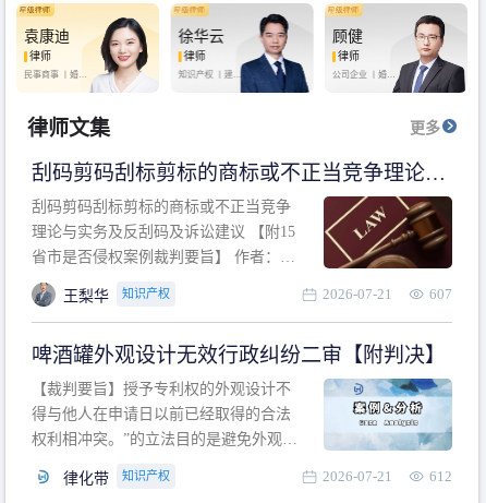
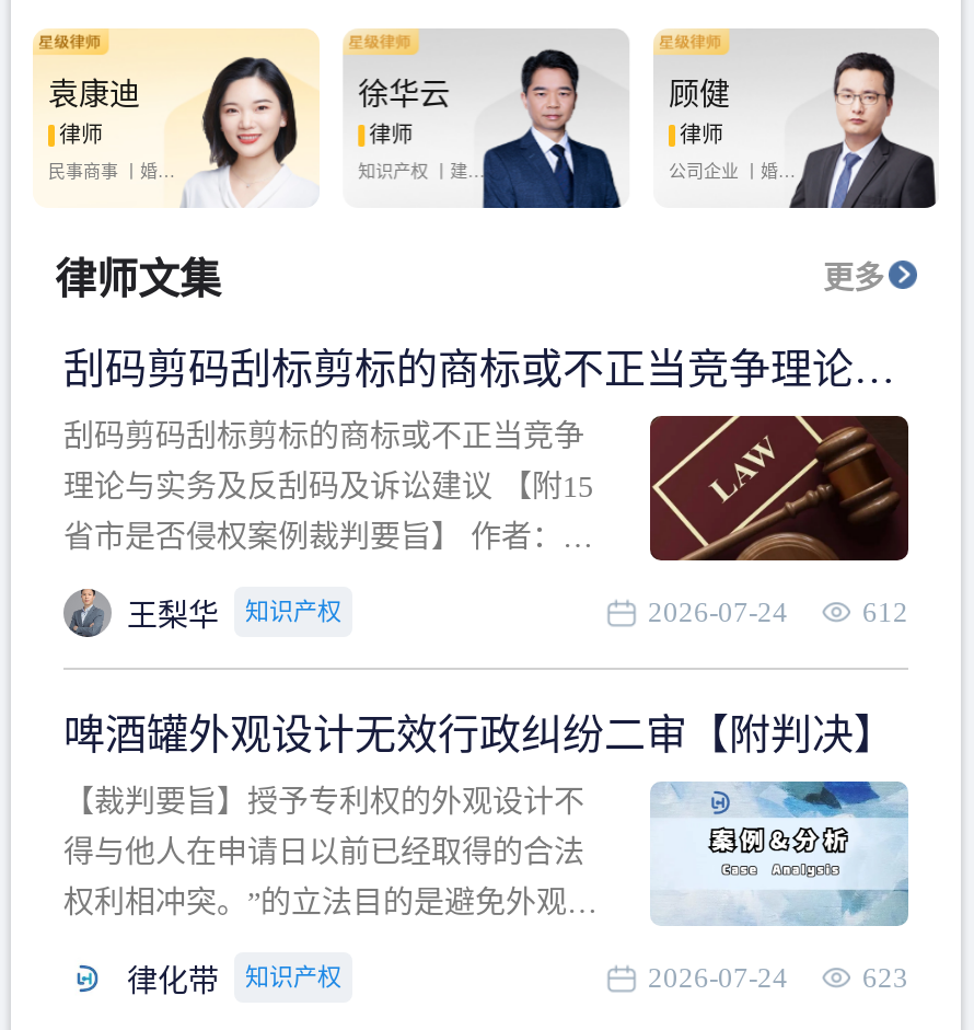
[323,285,392,302] 2026-07-21 -> [648,594,788,627] 2026-07-24
[429,285,452,302] 607 -> [862,594,908,627] 612
[323,468,392,484] 2026-07-21 -> [648,960,788,993] 2026-07-24
[429,468,452,484] 612 -> [862,960,908,993] 623

